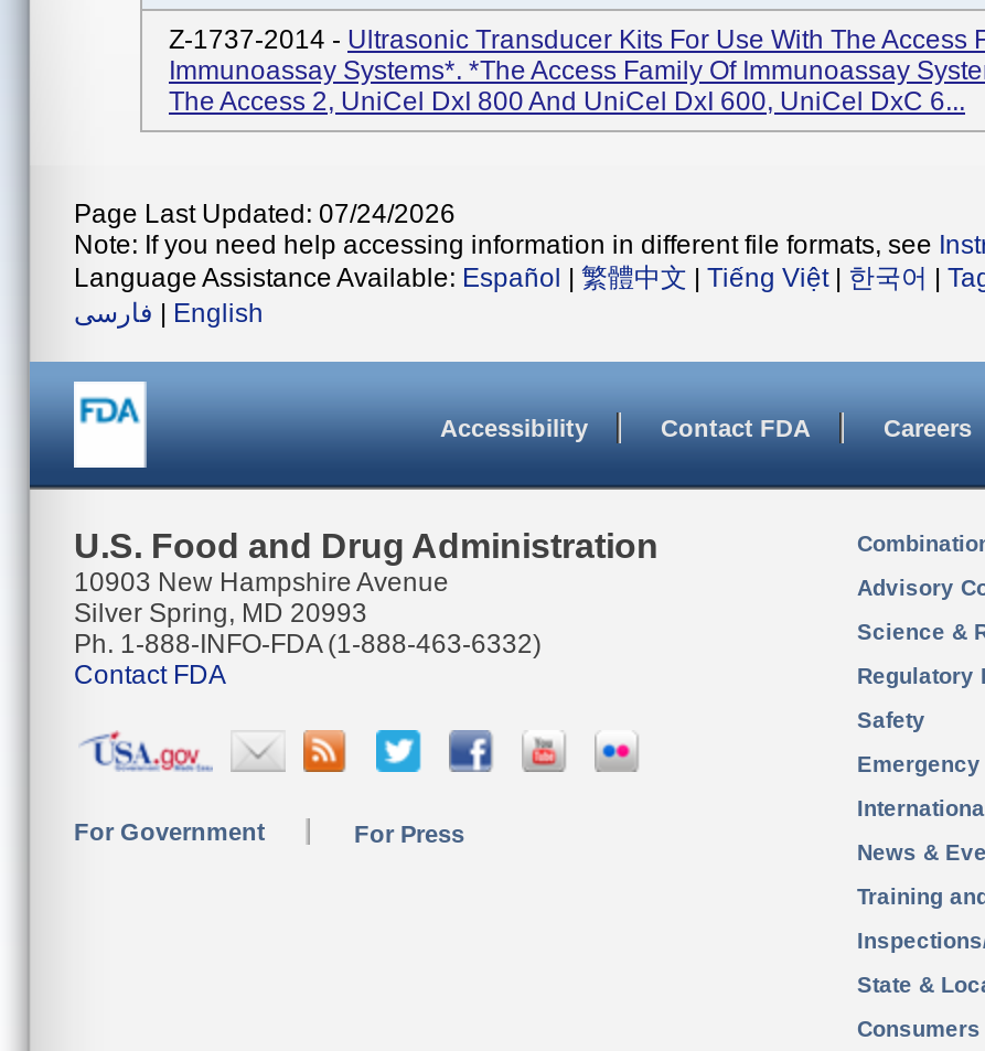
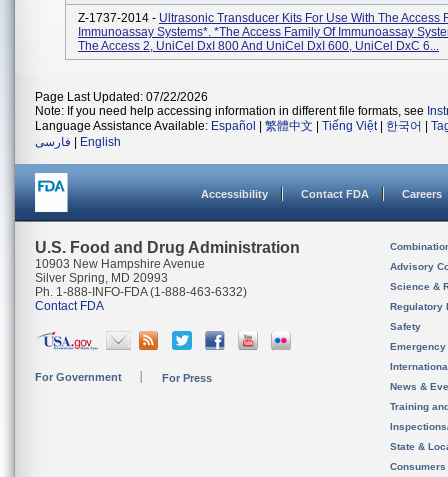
[74,199,456,229] Page Last Updated: 07/24/2026 -> [35,90,208,104] Page Last Updated: 07/22/2026

